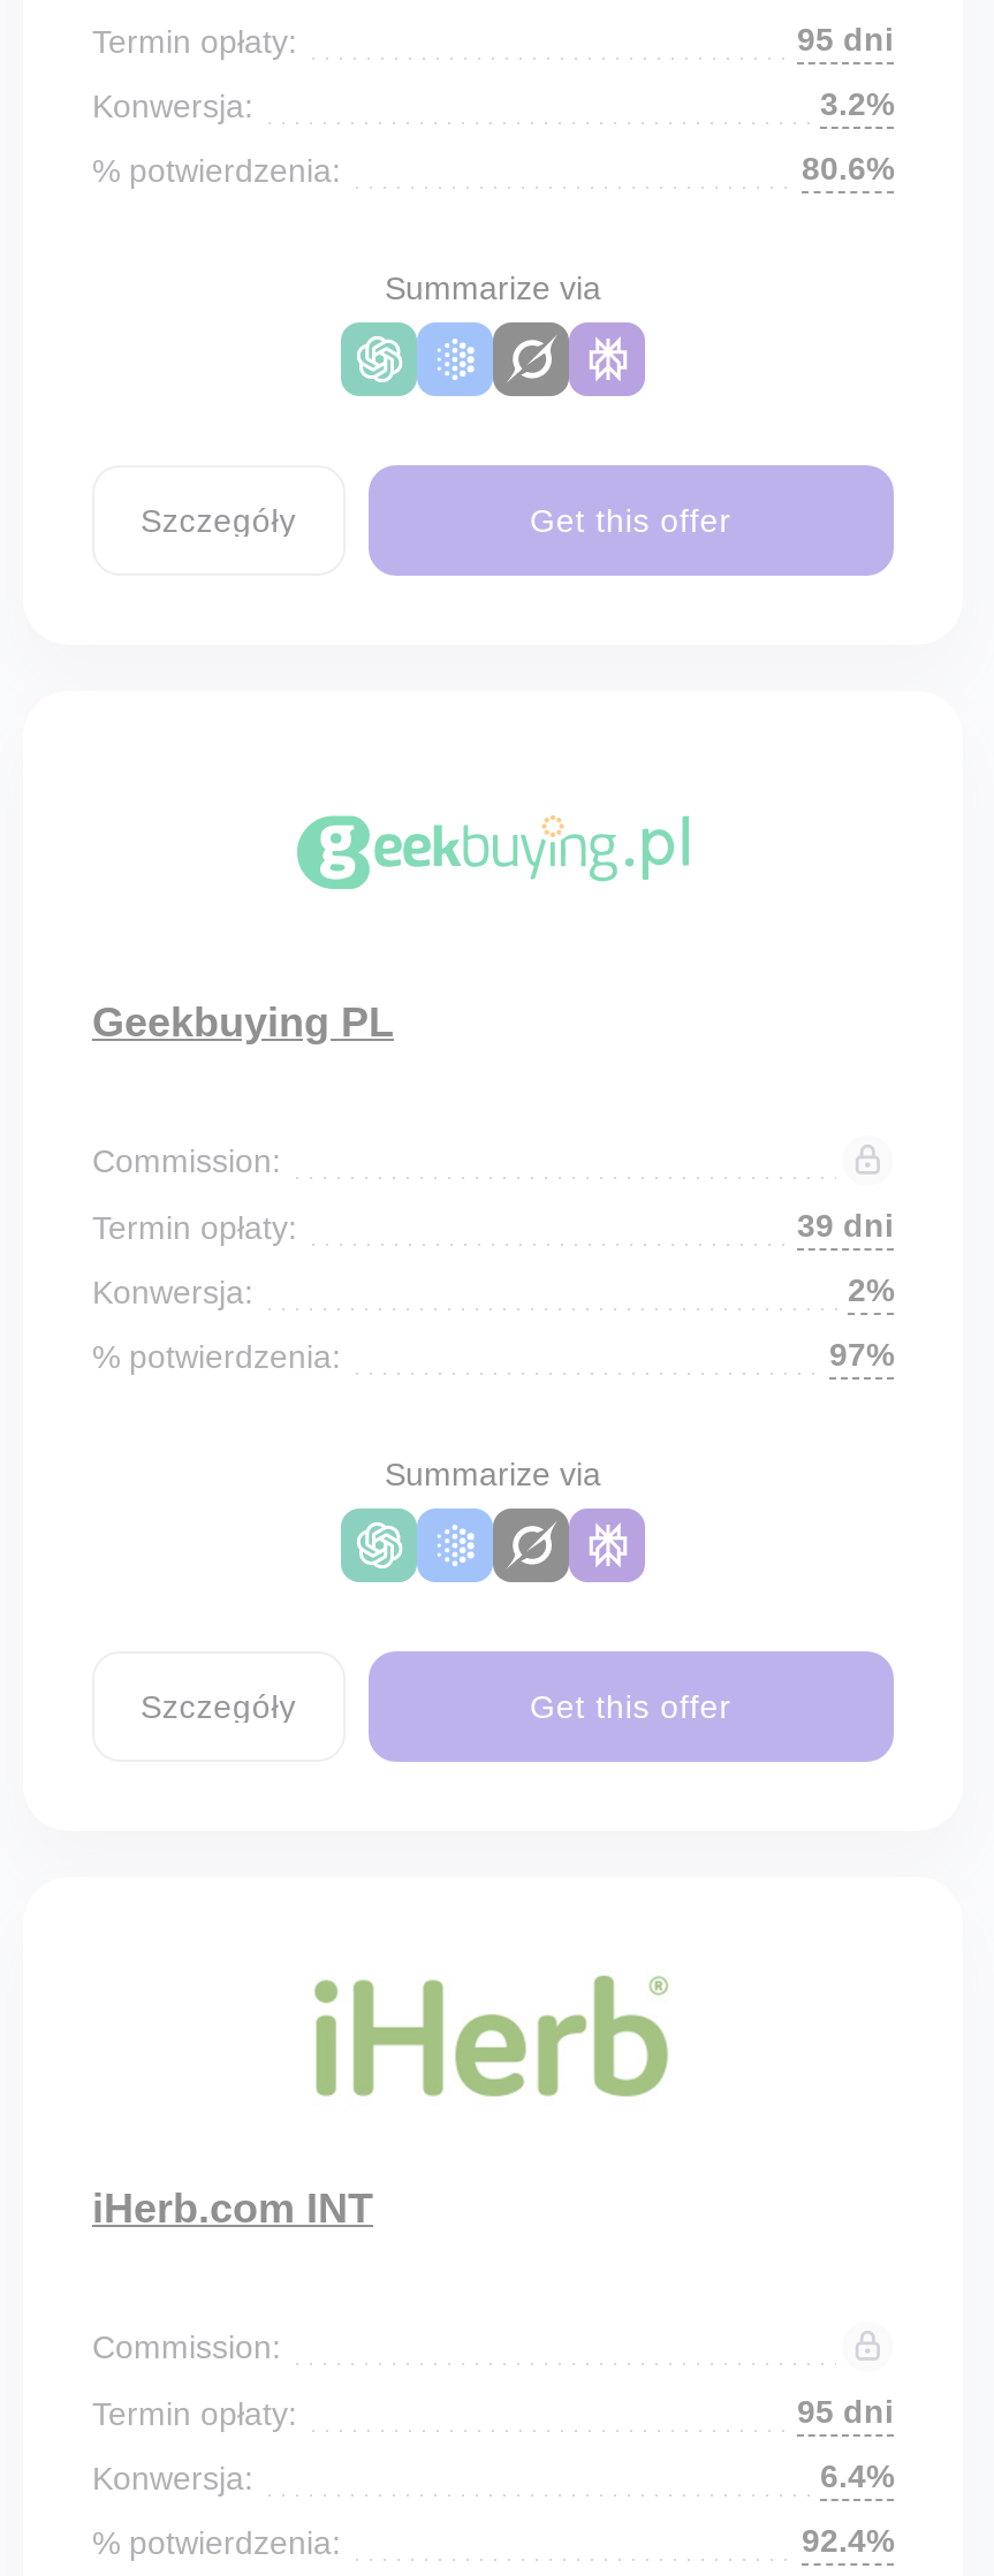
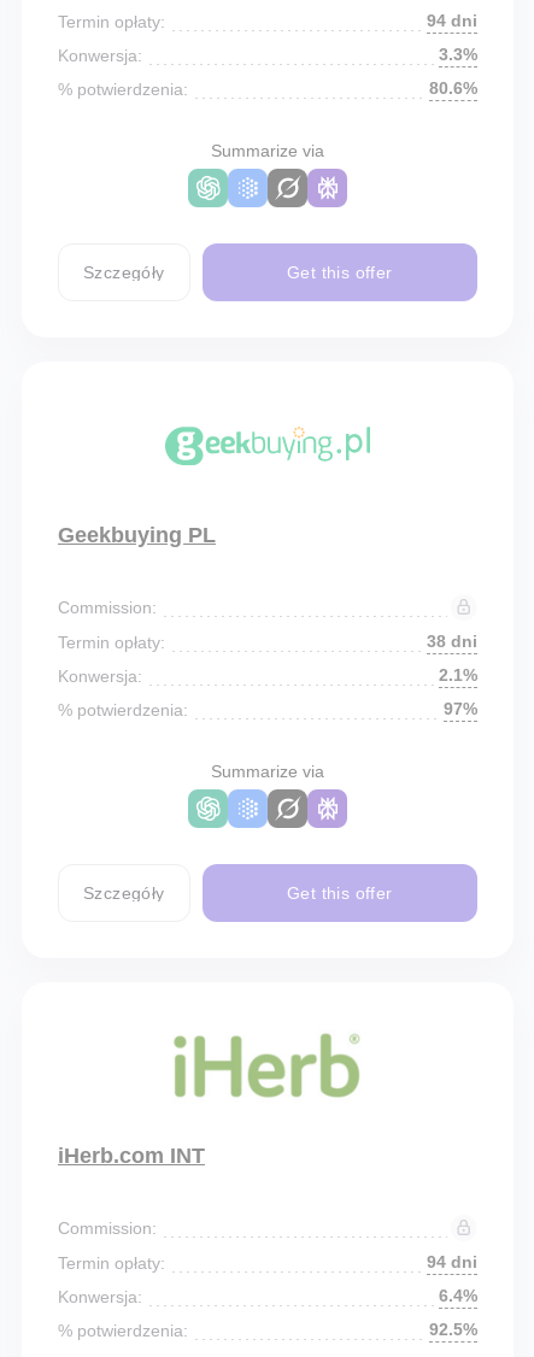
[797,21,894,58] 95 dni -> [427,11,477,30] 94 dni
[820,85,894,122] 3.2% -> [439,45,477,64] 3.3%
[797,1207,894,1244] 39 dni -> [427,631,477,651] 38 dni
[848,1271,894,1308] 2% -> [439,665,477,685] 2.1%
[797,2393,894,2430] 95 dni -> [427,1252,477,1271] 94 dni
[802,2522,894,2559] 92.4% -> [429,1320,477,1339] 92.5%

